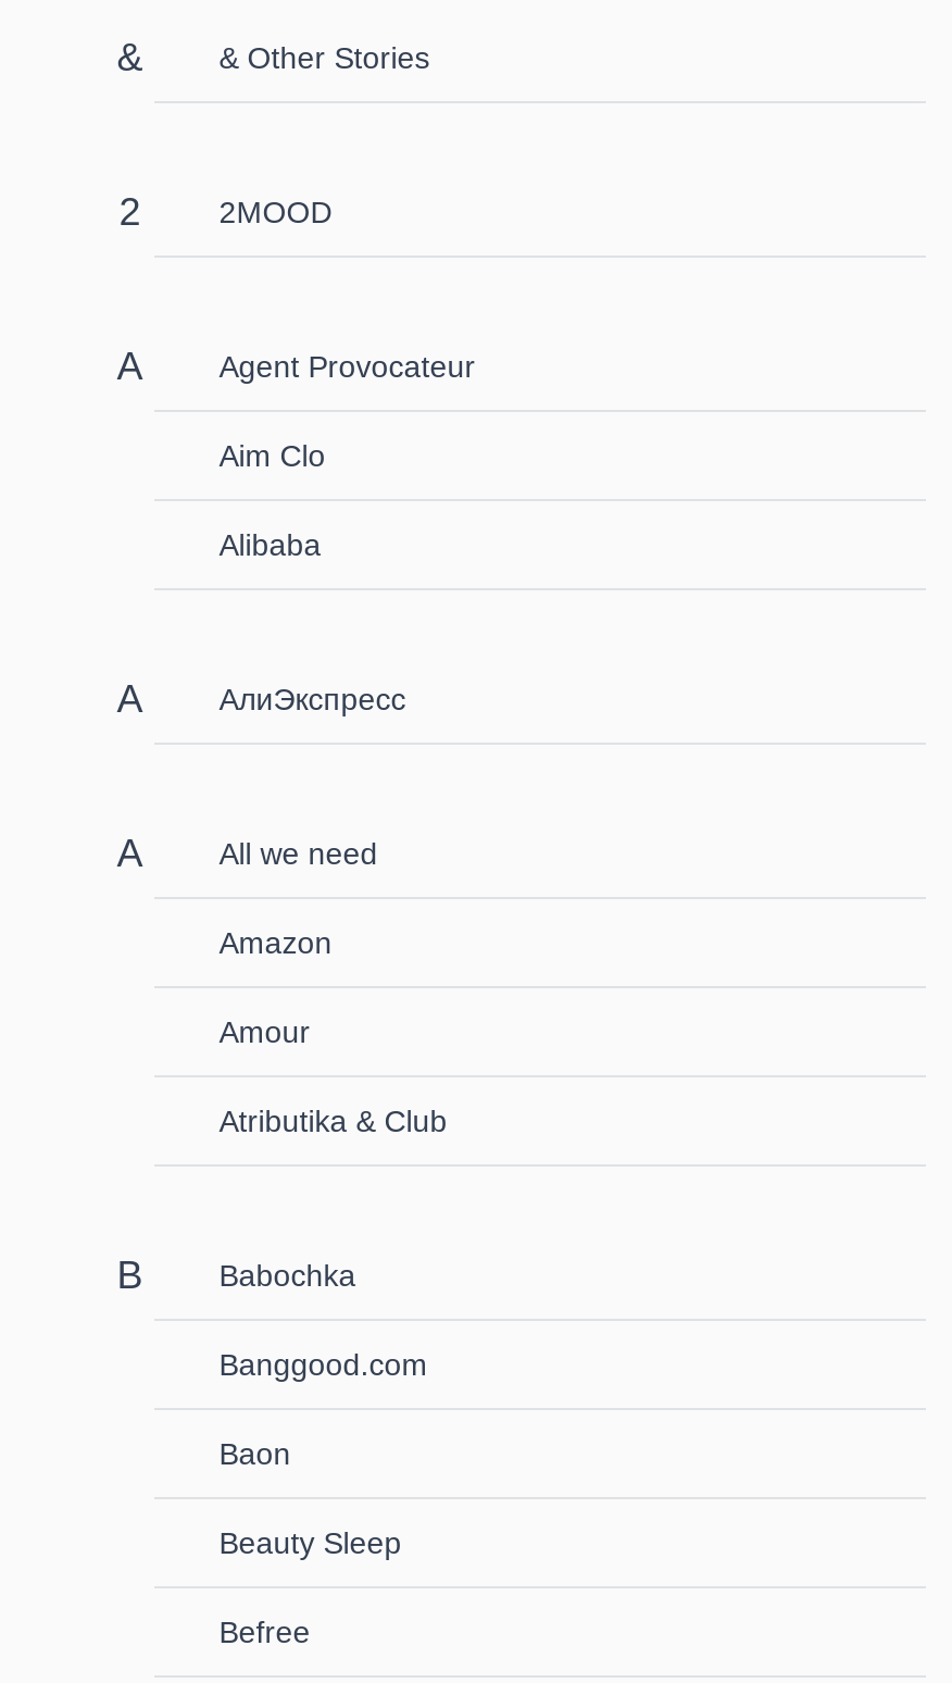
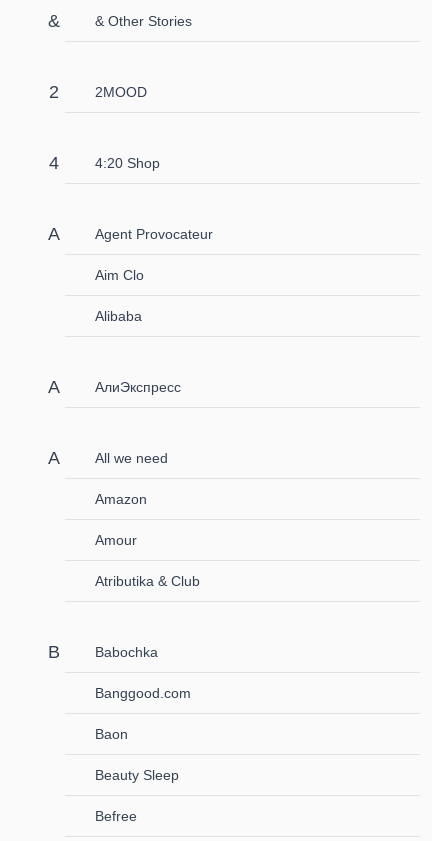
none -> [95,155,160,171] 4:20 Shop

